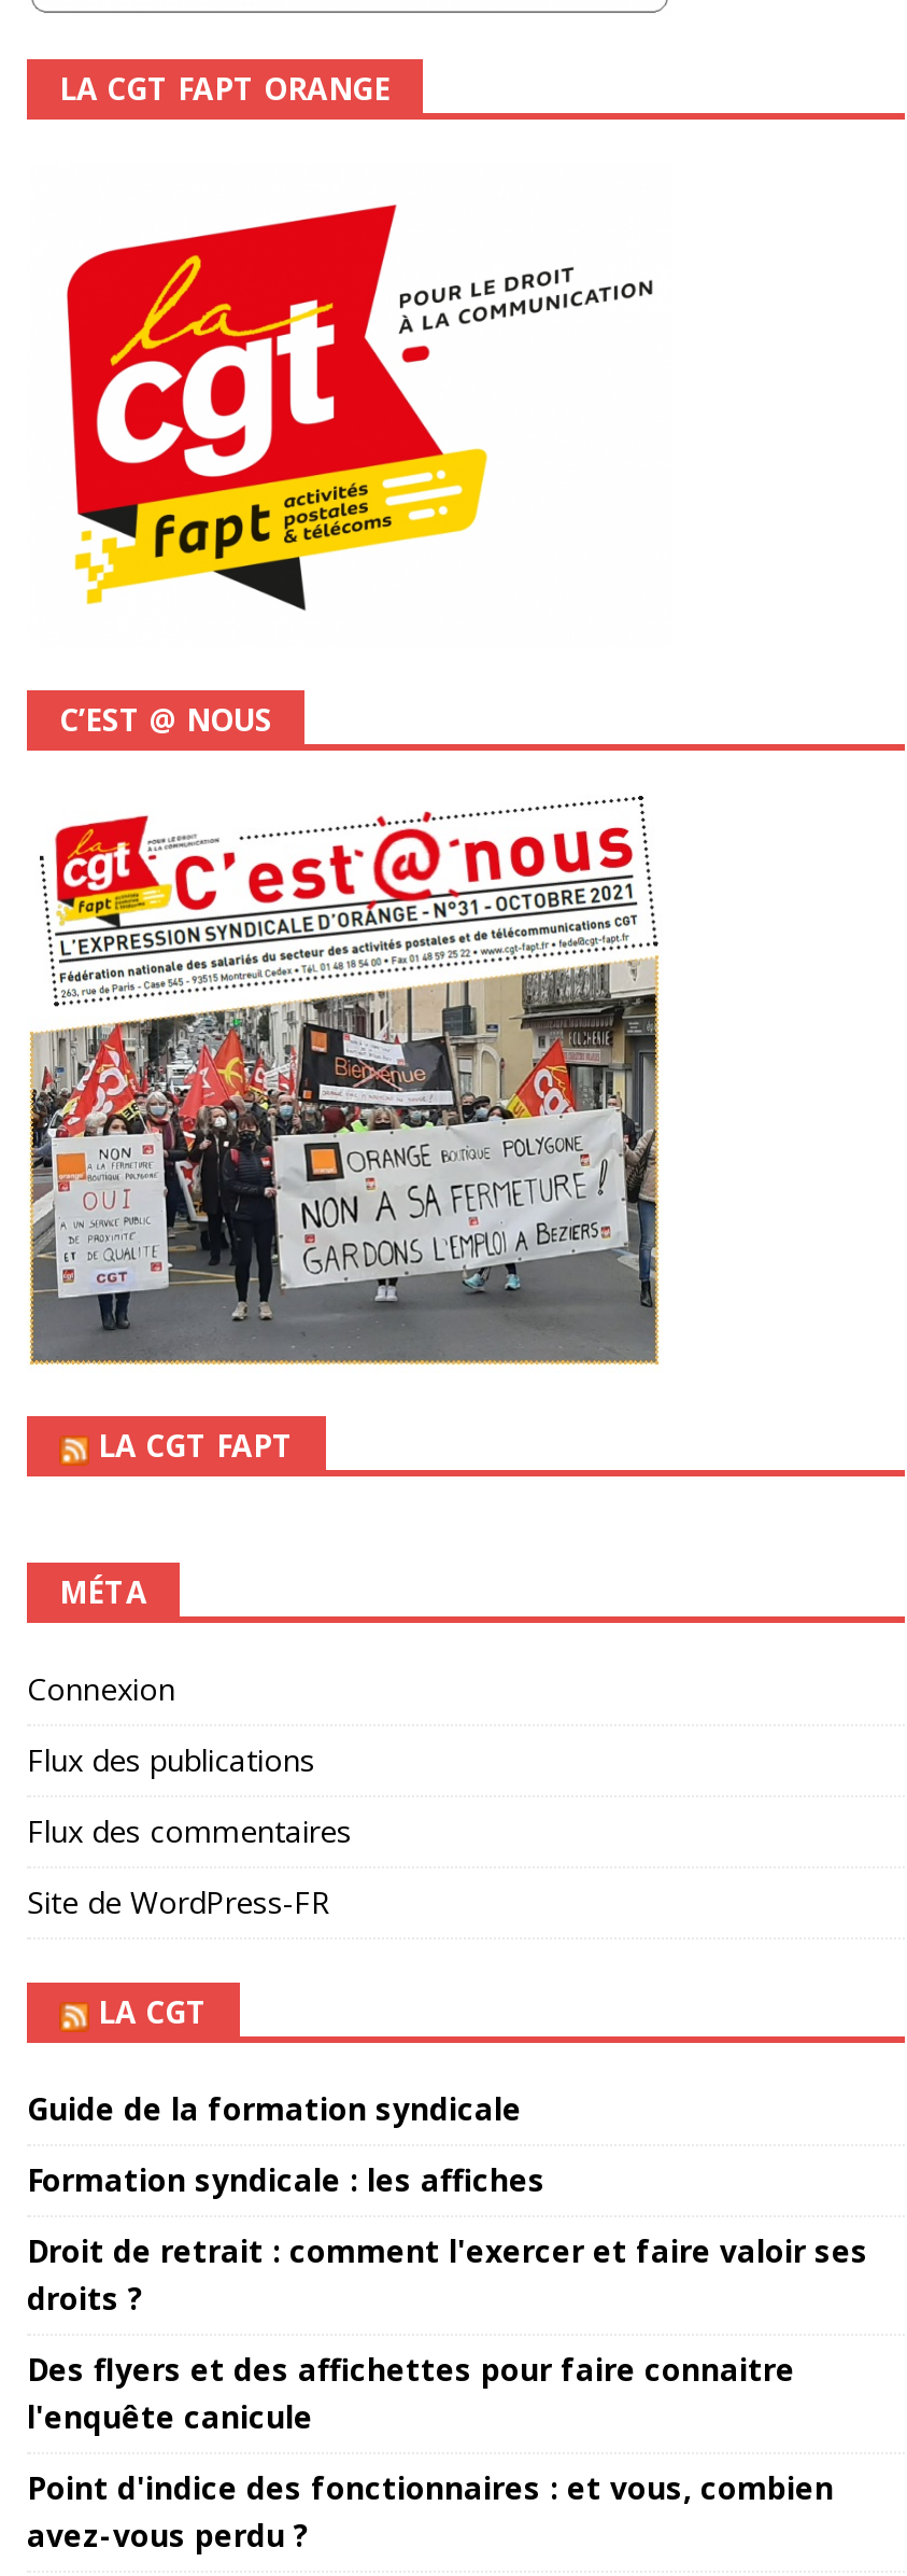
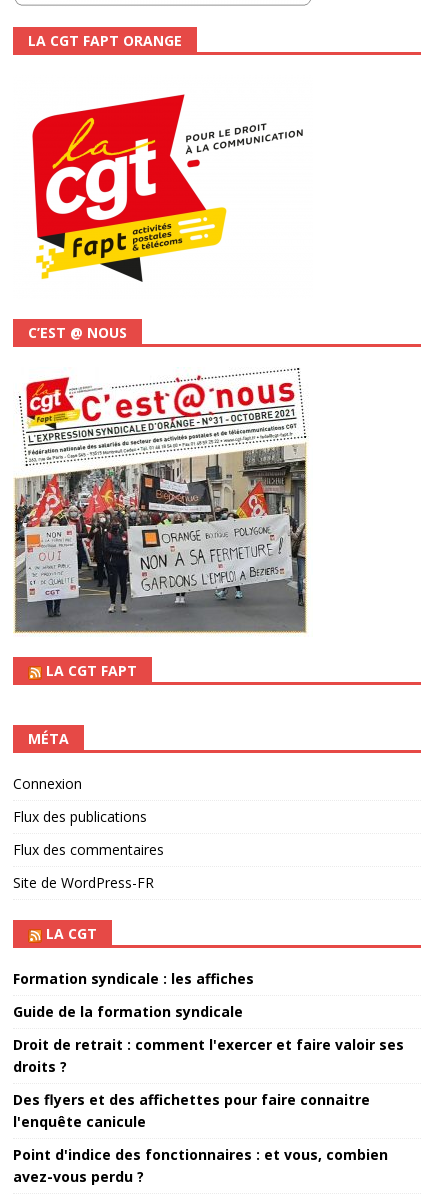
moved [27,2089,522,2130] -> [13,1002,243,1021]: Guide de la formation syndicale
moved [27,2160,545,2201] -> [13,969,254,988]: Formation syndicale : les affiches

